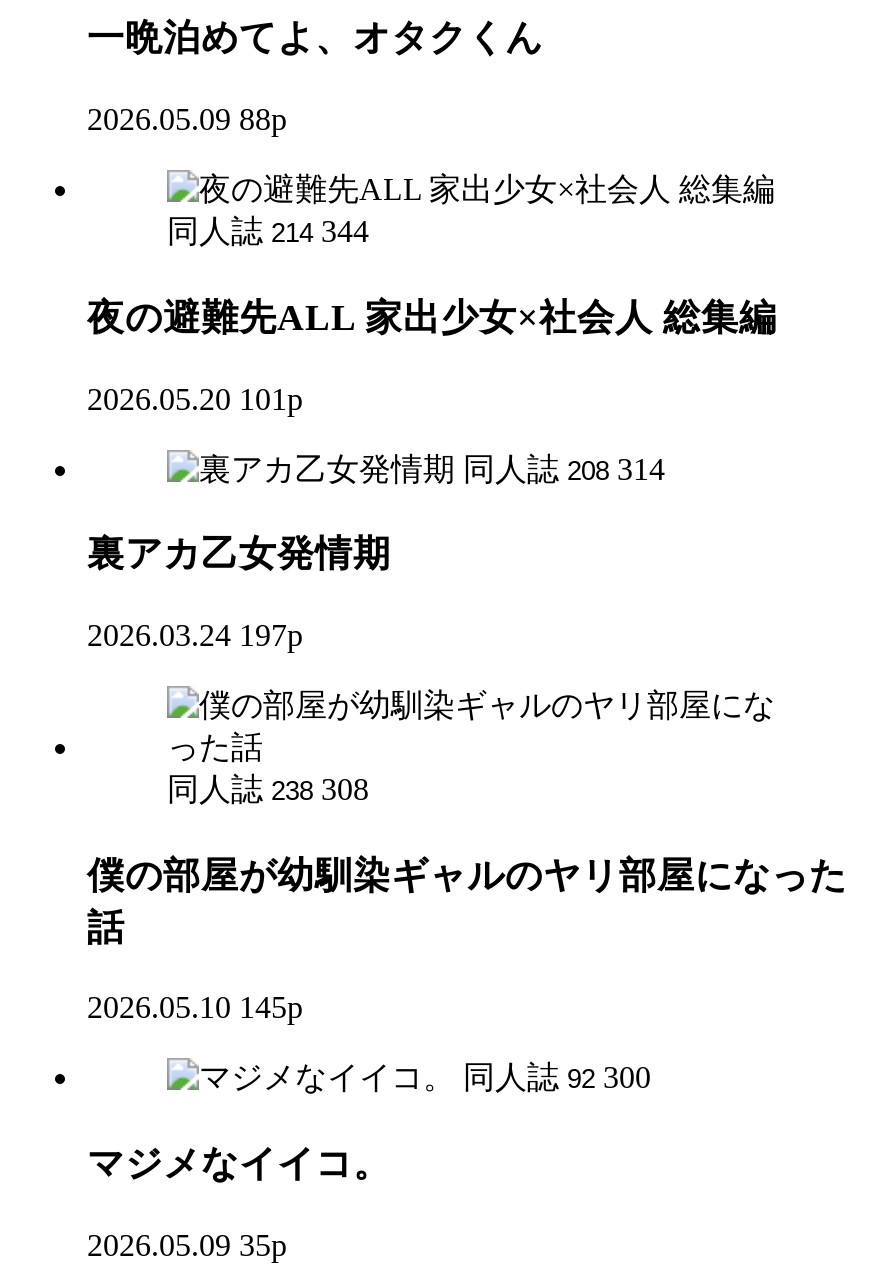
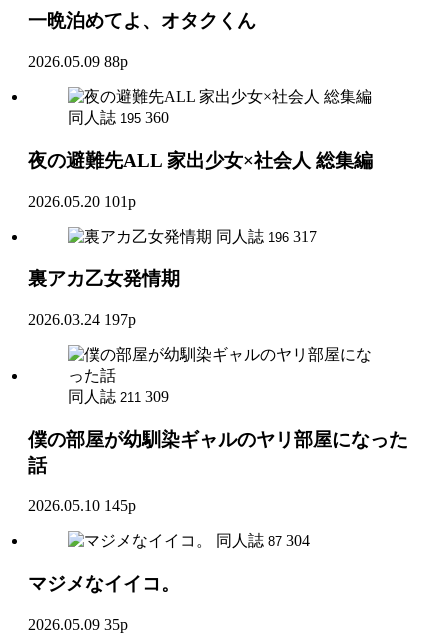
[167,214,369,248] 同人誌 214 344 -> [68,109,169,126] 同人誌 195 360
[463,451,665,485] 同人誌 208 314 -> [216,227,317,244] 同人誌 196 317
[167,772,369,806] 同人誌 238 308 -> [68,388,169,405] 同人誌 211 309
[463,1061,651,1095] 同人誌 92 300 -> [216,532,310,549] 同人誌 87 304

